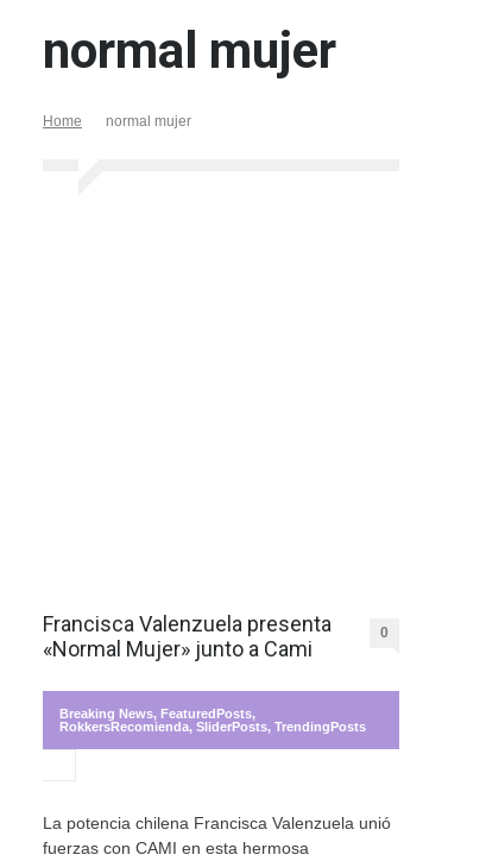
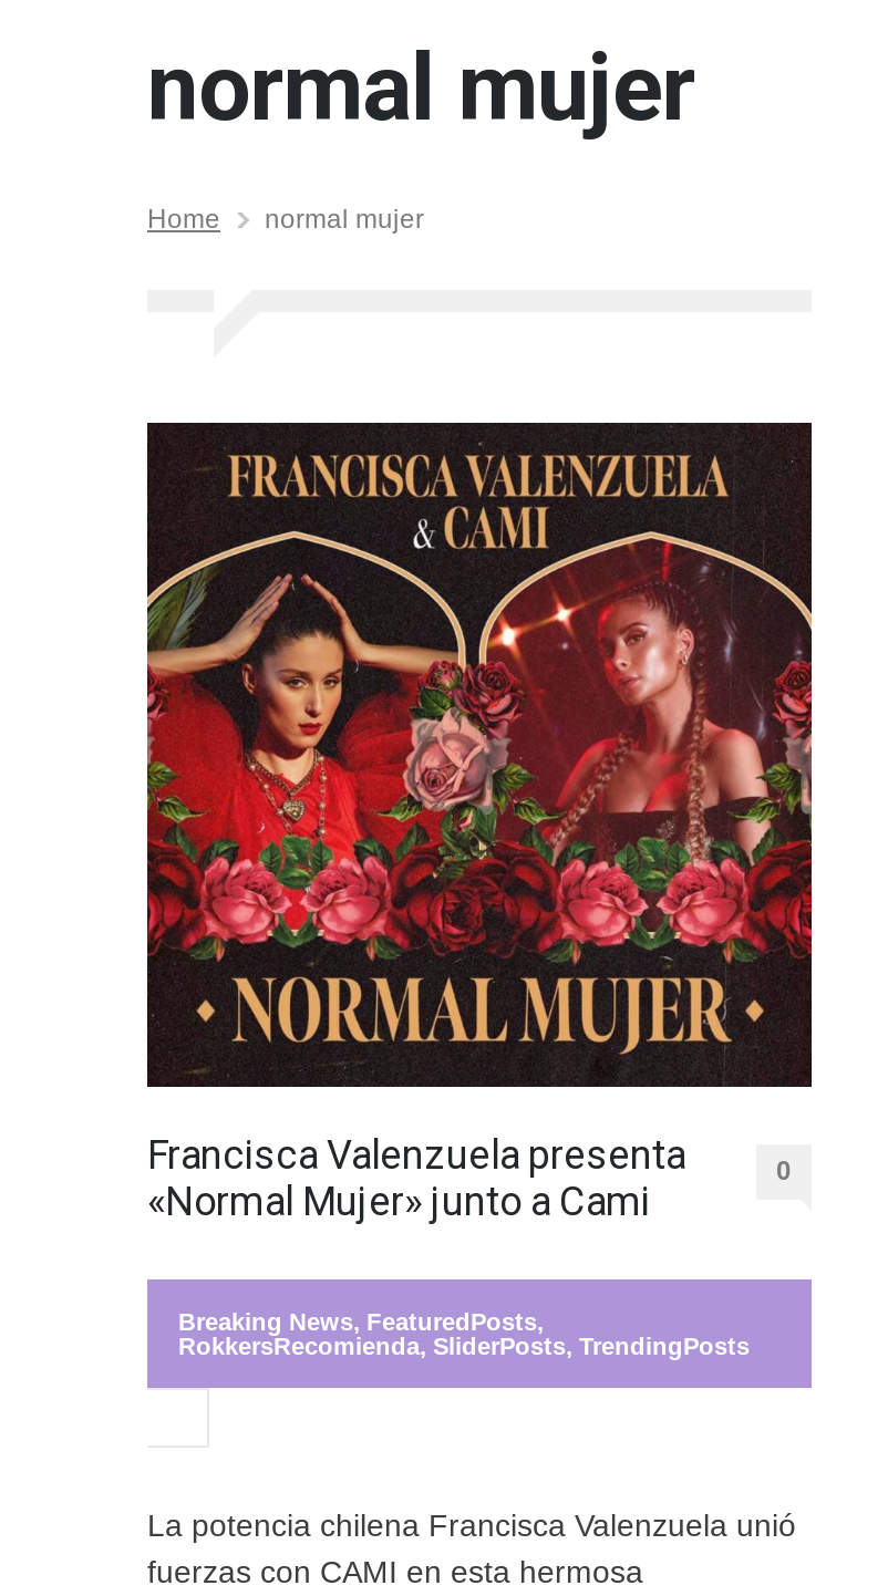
none -> [145,421,814,1089] [image]

